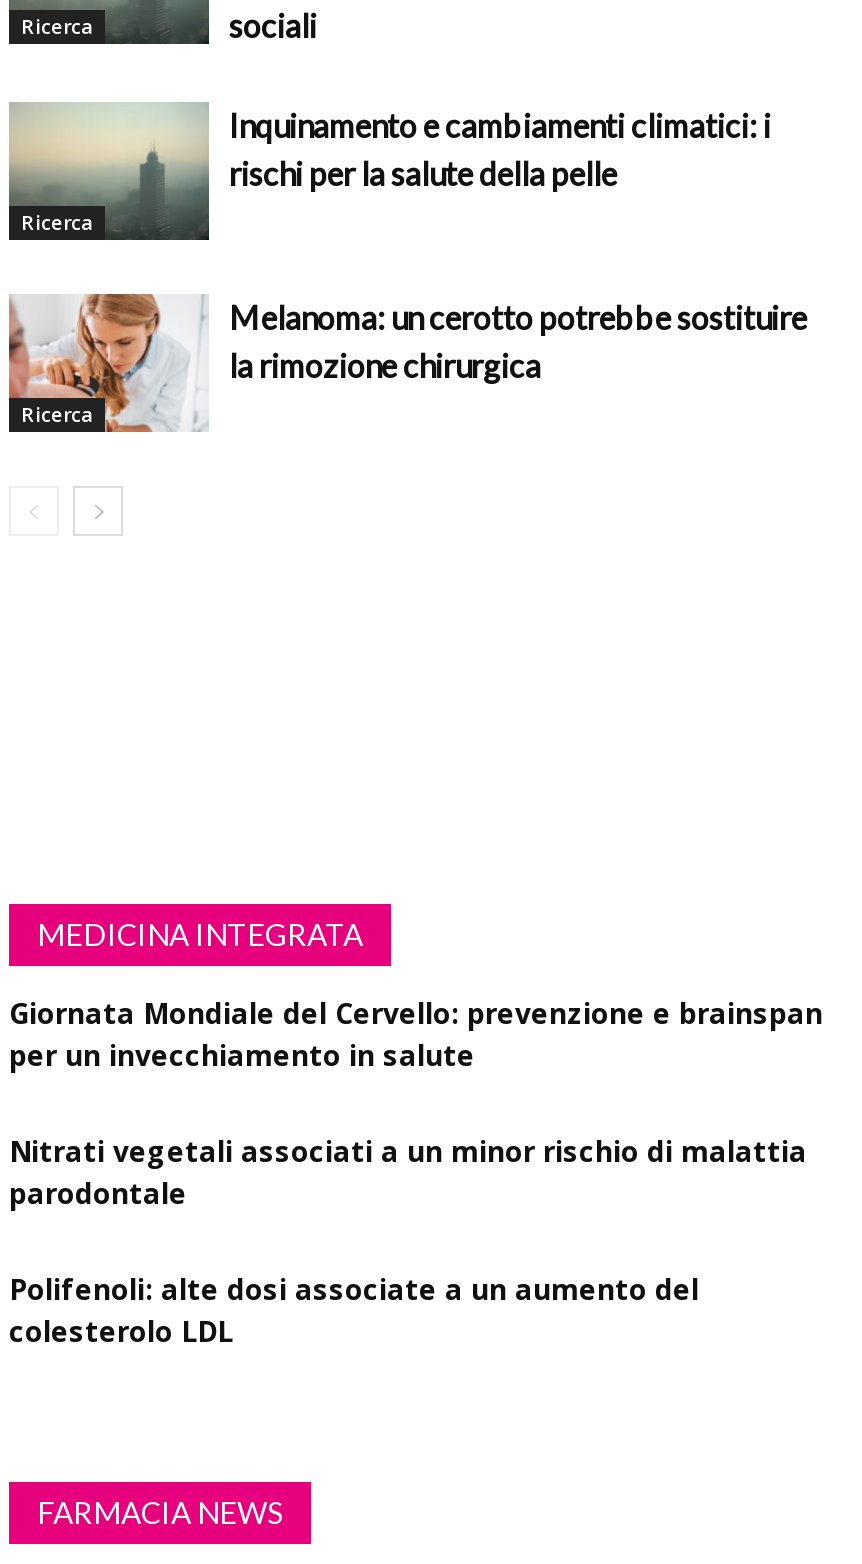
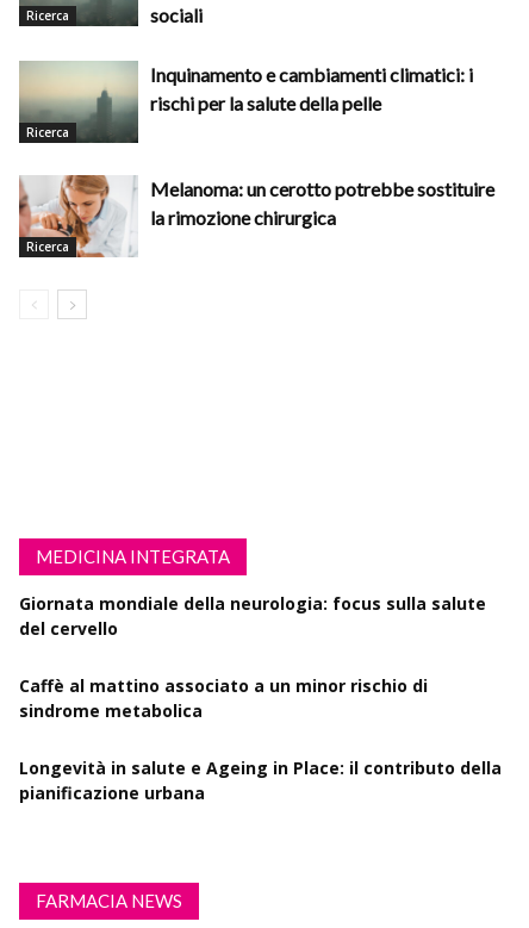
[9,994,823,1074] Giornata Mondiale del Cervello: prevenzione e brainspan | per un invecchiamento in salute -> [19,592,486,640] Giornata mondiale della neurologia: focus sulla salute | del cervello
[9,1132,807,1212] Nitrati vegetali associati a un minor rischio di malattia | parodontale -> [19,674,428,722] Caffè al mattino associato a un minor rischio di | sindrome metabolica
[9,1270,699,1350] Polifenoli: alte dosi associate a un aumento del | colesterolo LDL -> [19,756,502,804] Longevità in salute e Ageing in Place: il contributo della | pianificazione urbana

